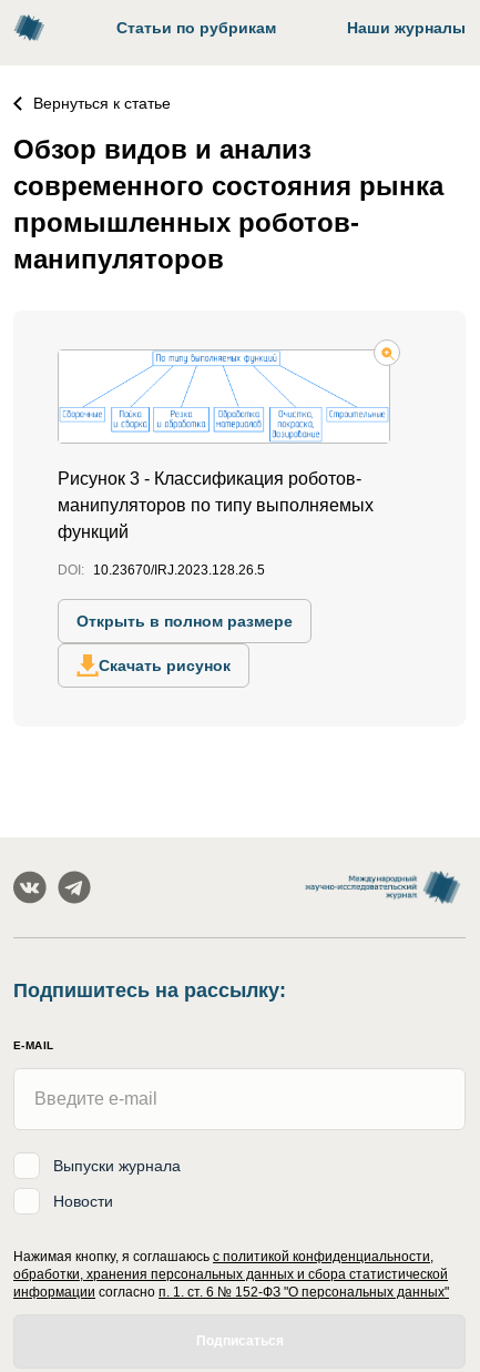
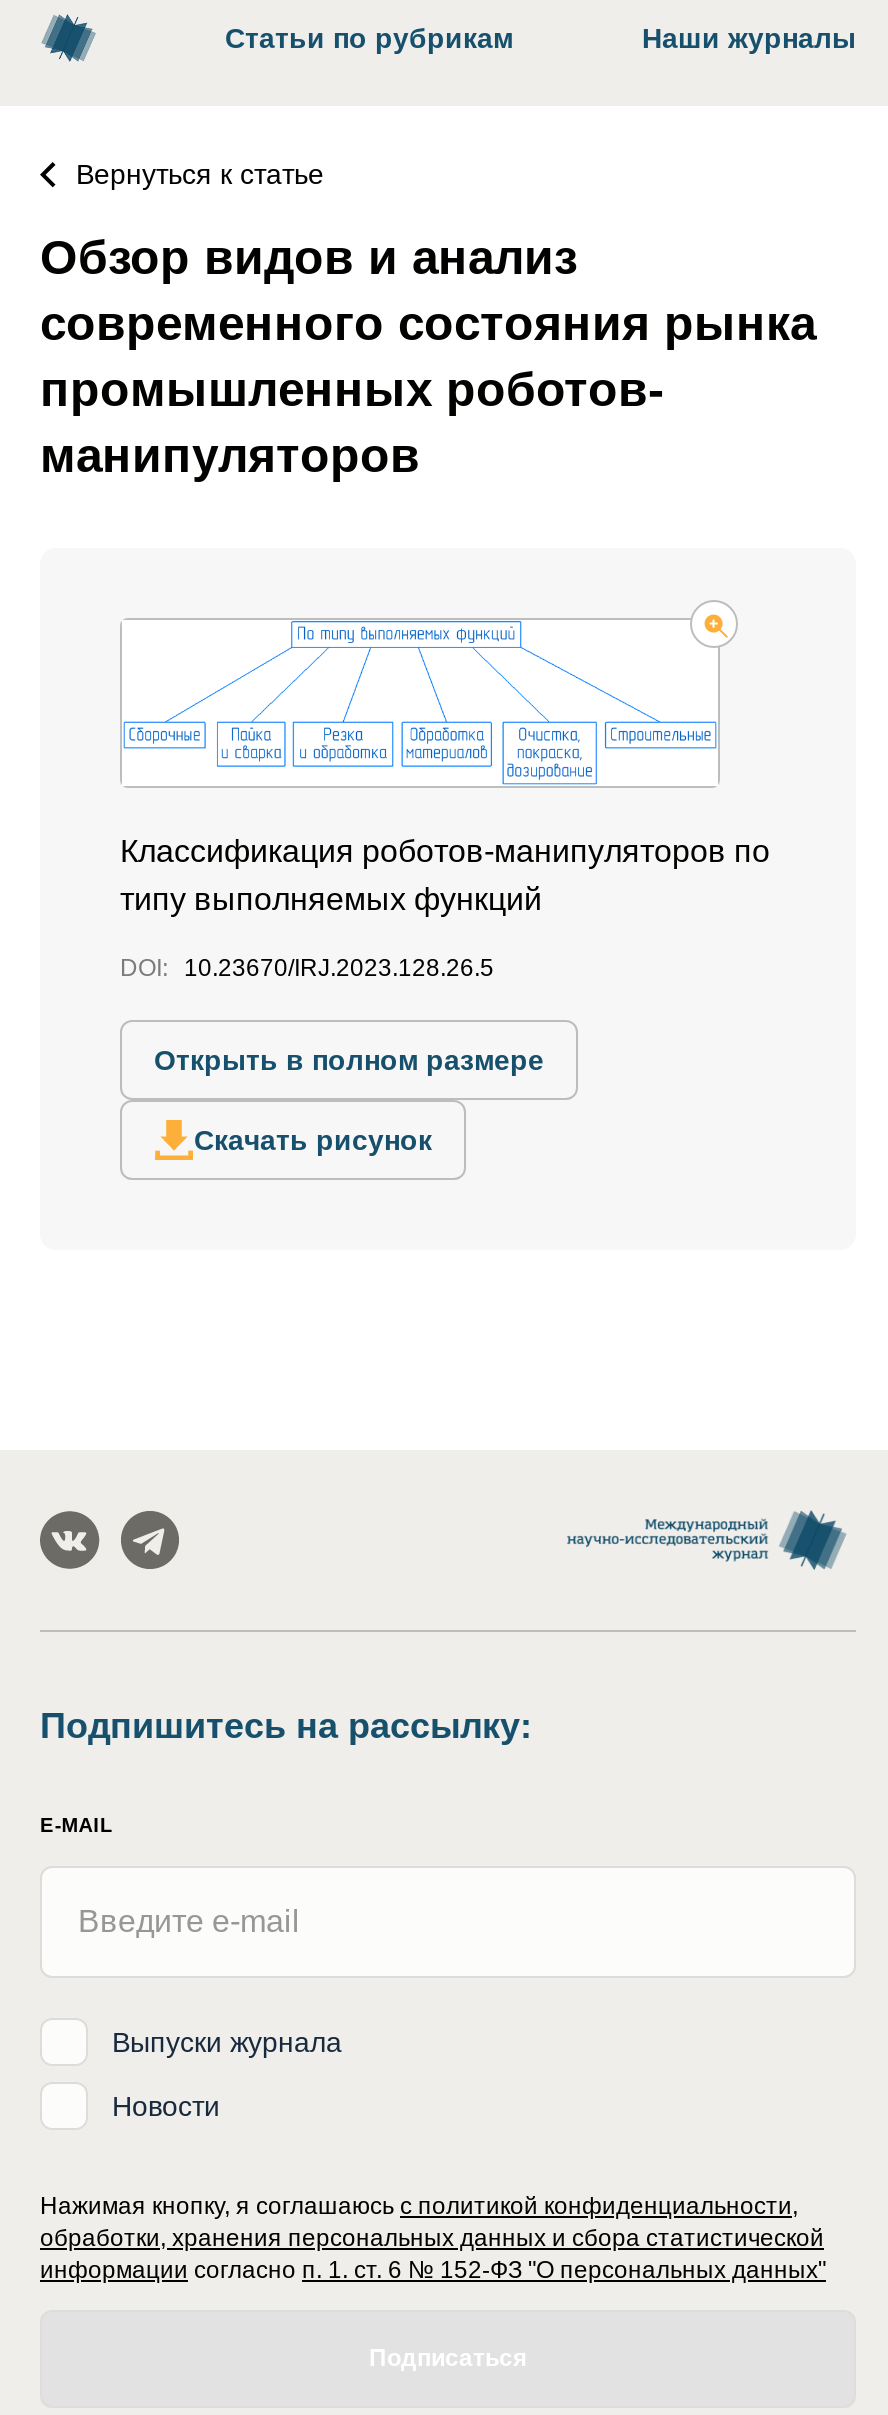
[58,469,374,541] Рисунок 3 - Классификация роботов- | манипуляторов по типу выполняемых | функций -> [120,833,770,915] Классификация роботов-манипуляторов по | типу выполняемых функций

